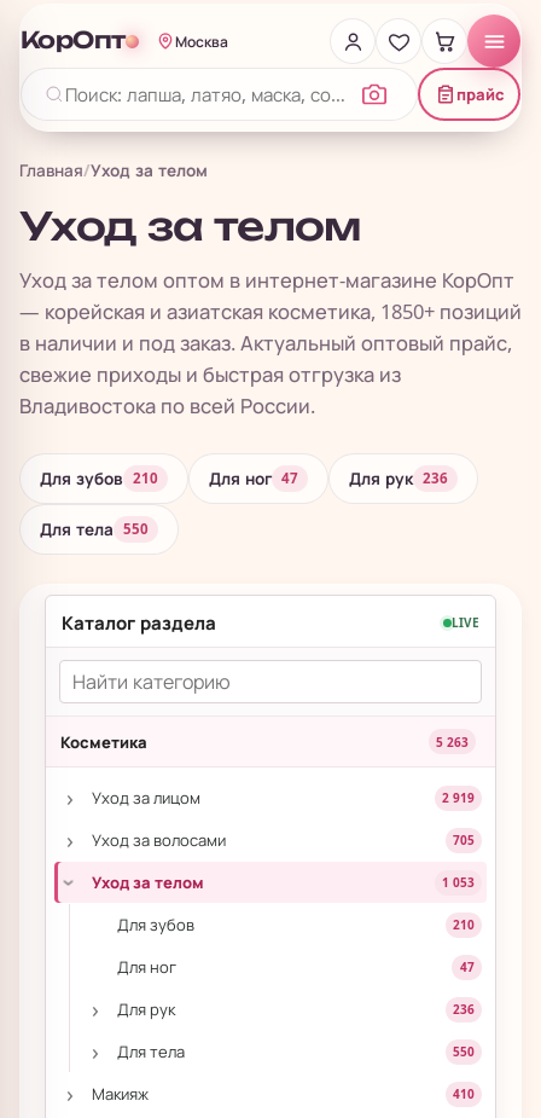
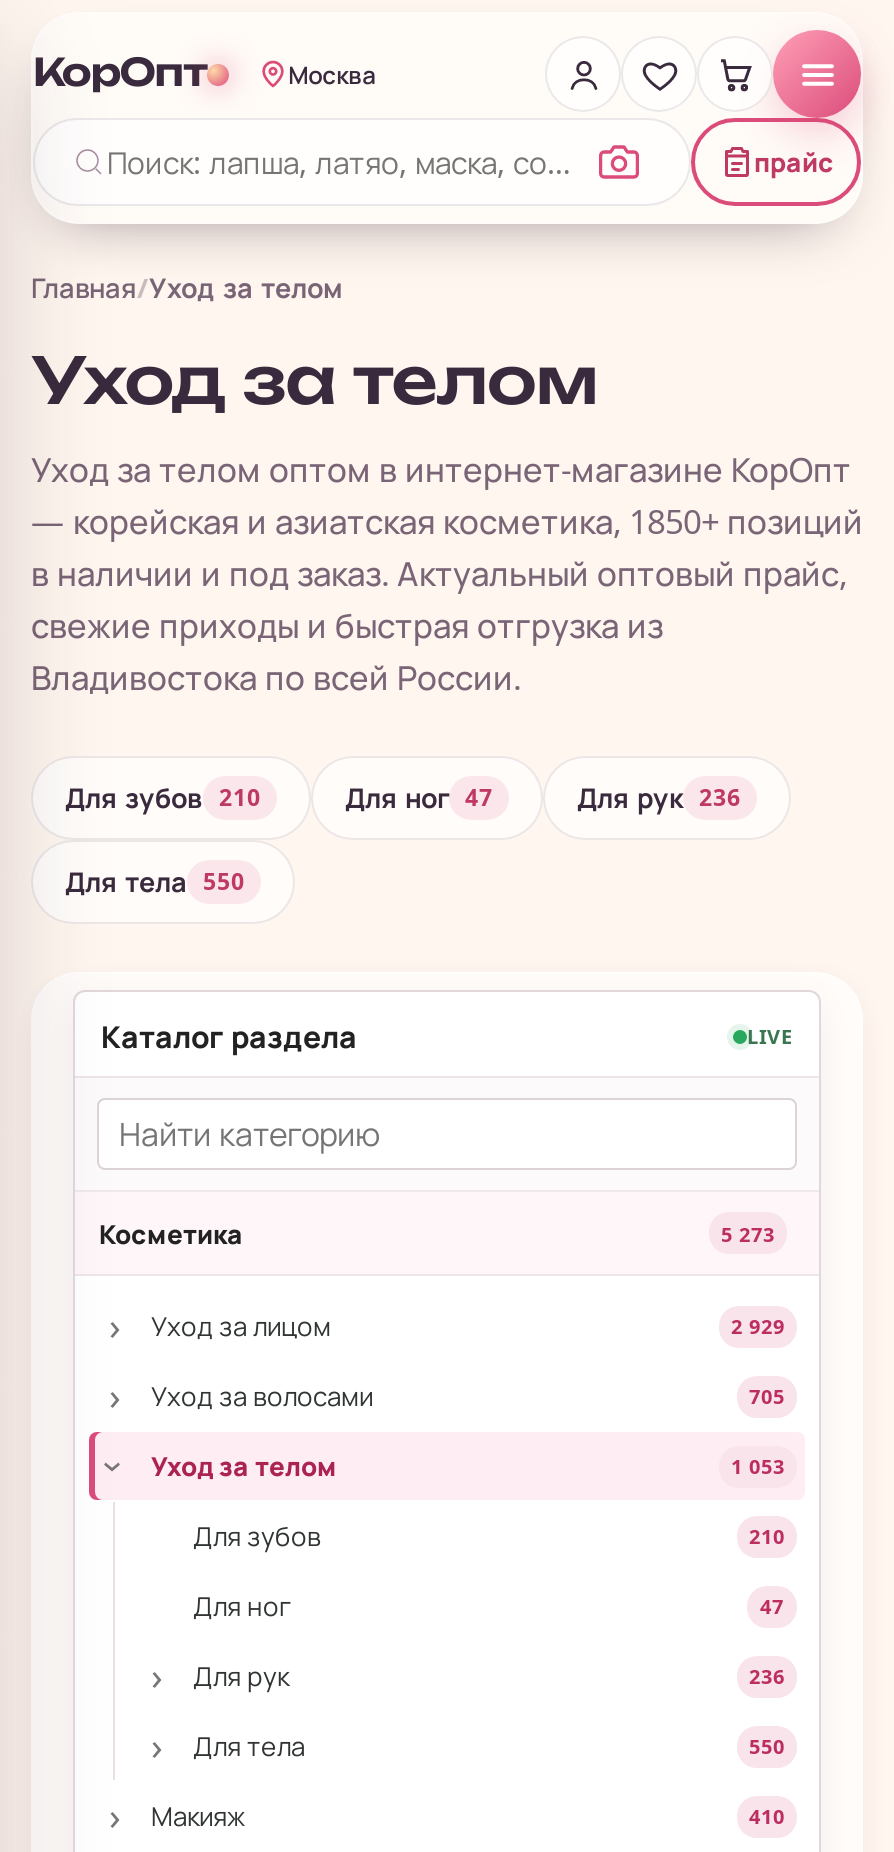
[436,733,469,750] 5 263 -> [721,1219,775,1247] 5 273
[442,789,475,806] 2 919 -> [731,1312,785,1340] 2 929

